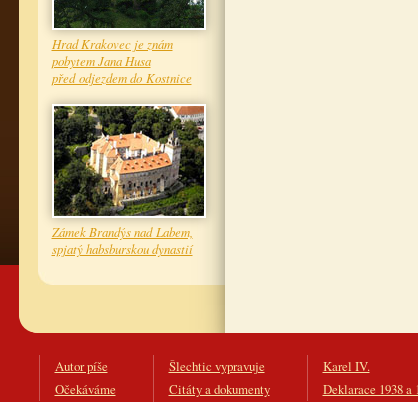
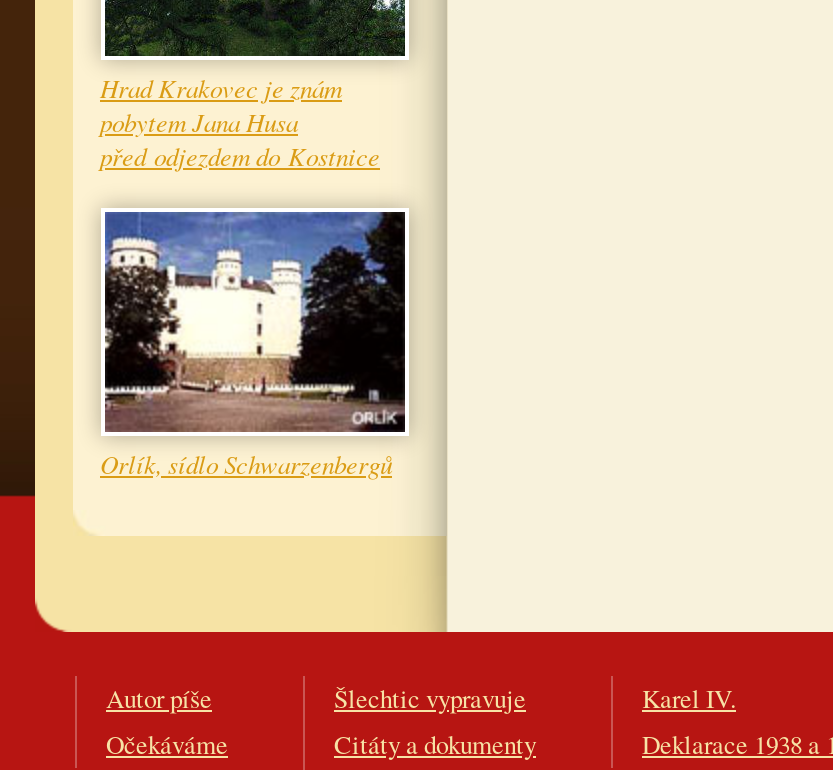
[51,105,204,257] [image] | Zámek Brandýs nad Labem, | spjatý habsburskou dynastií -> [100,210,405,480] [image] | Orlík, sídlo Schwarzenbergů

